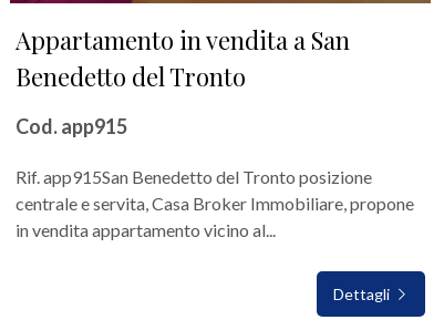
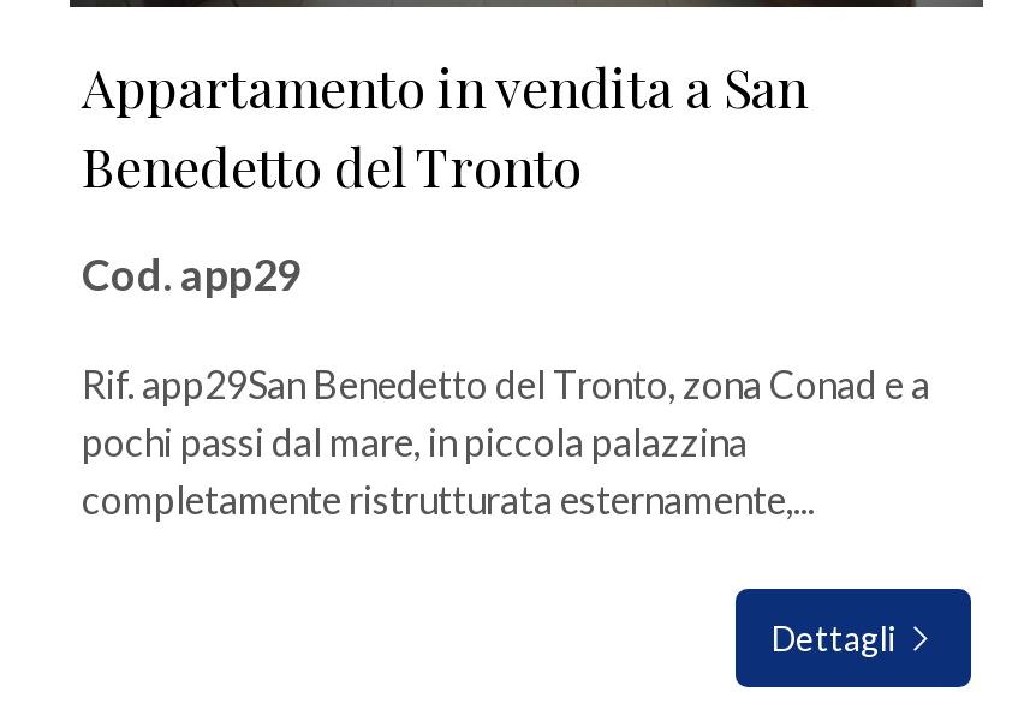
[16,114,127,138] Cod. app915 -> [82,248,300,300] Cod. app29
[16,166,414,240] Rif. app915San Benedetto del Tronto posizione | centrale e servita, Casa Broker Immobiliare, propone | in vendita appartamento vicino al... -> [82,360,930,522] Rif. app29San Benedetto del Tronto, zona Conad e a | pochi passi dal mare, in piccola palazzina | completamente ristrutturata esternamente,...

